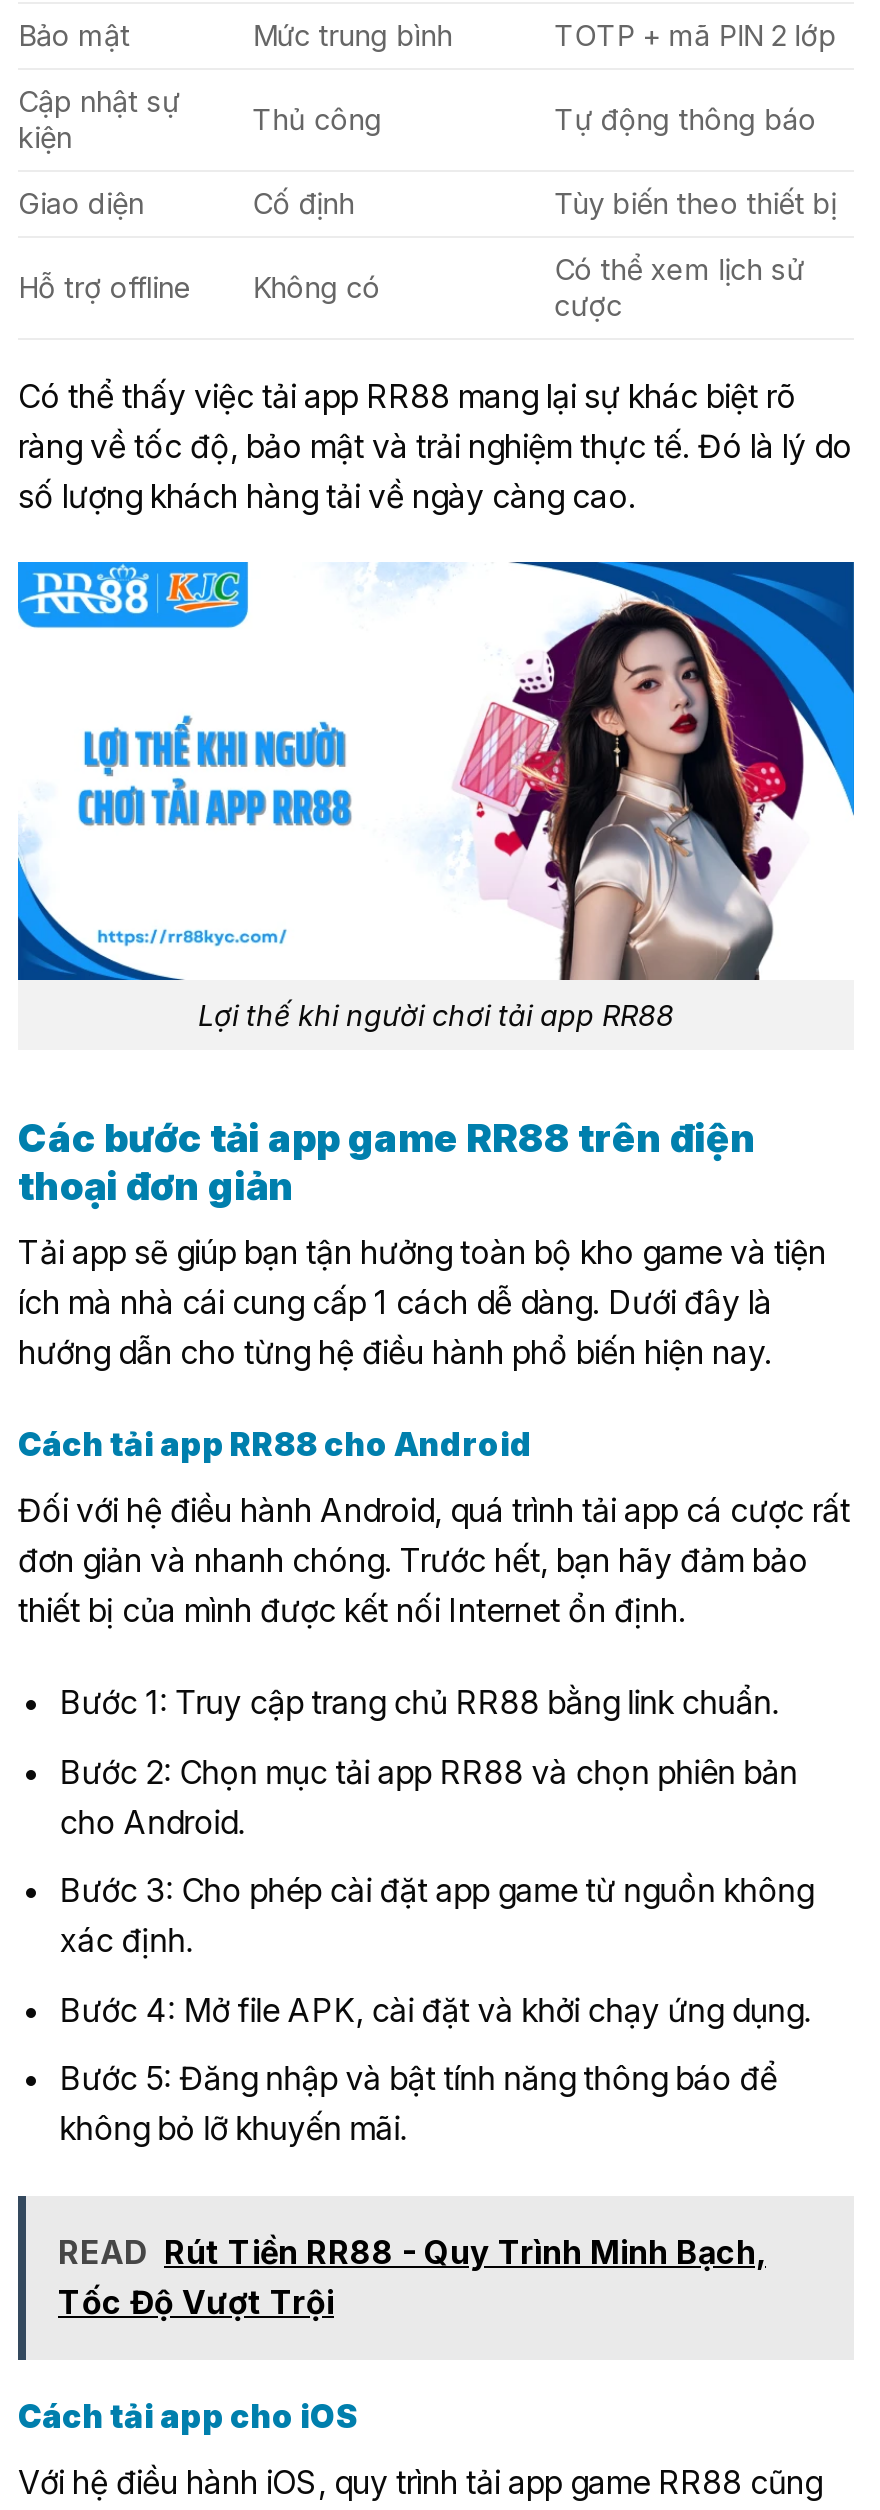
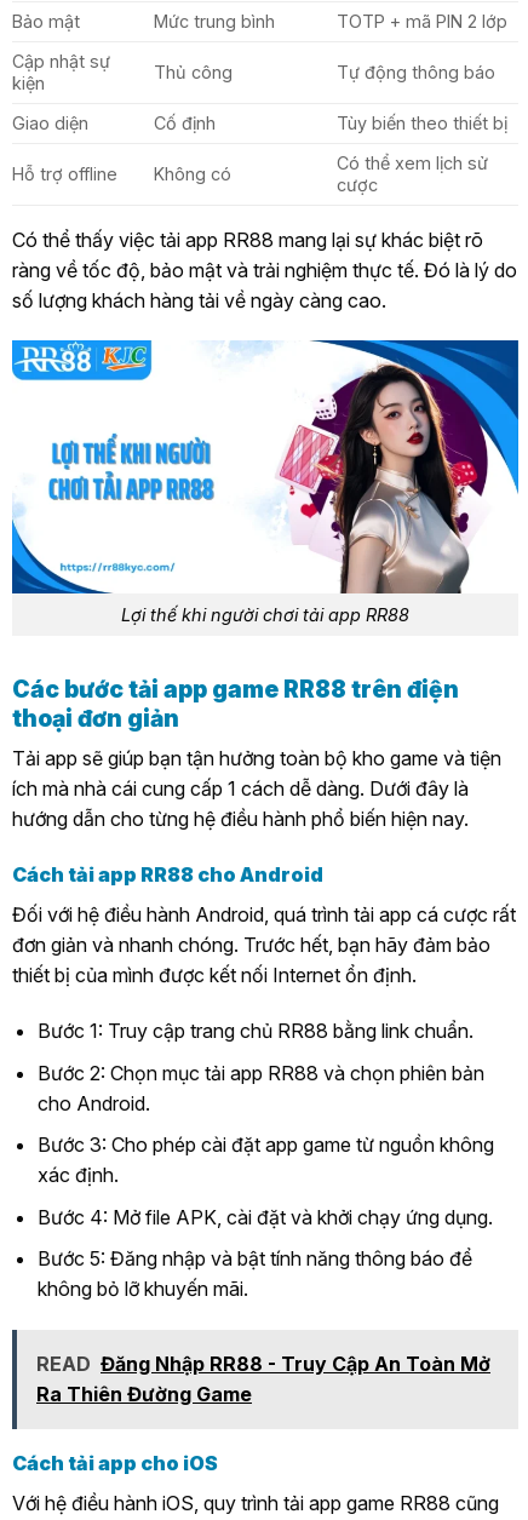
[58,2232,766,2322] READ Rút Tiền RR88 - Quy Trình Minh Bạch, | Tốc Độ Vượt Trội -> [36,1352,490,1406] READ Đăng Nhập RR88 - Truy Cập An Toàn Mở | Ra Thiên Đường Game

